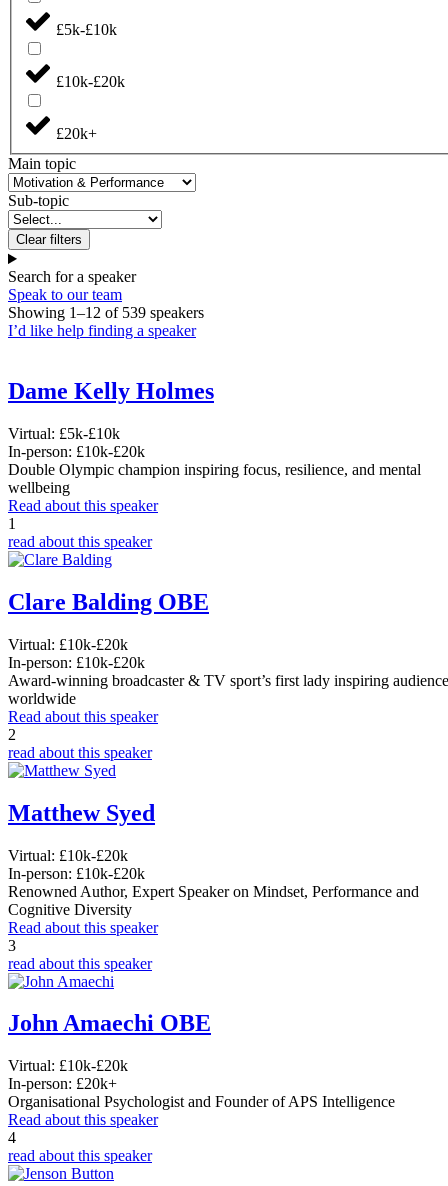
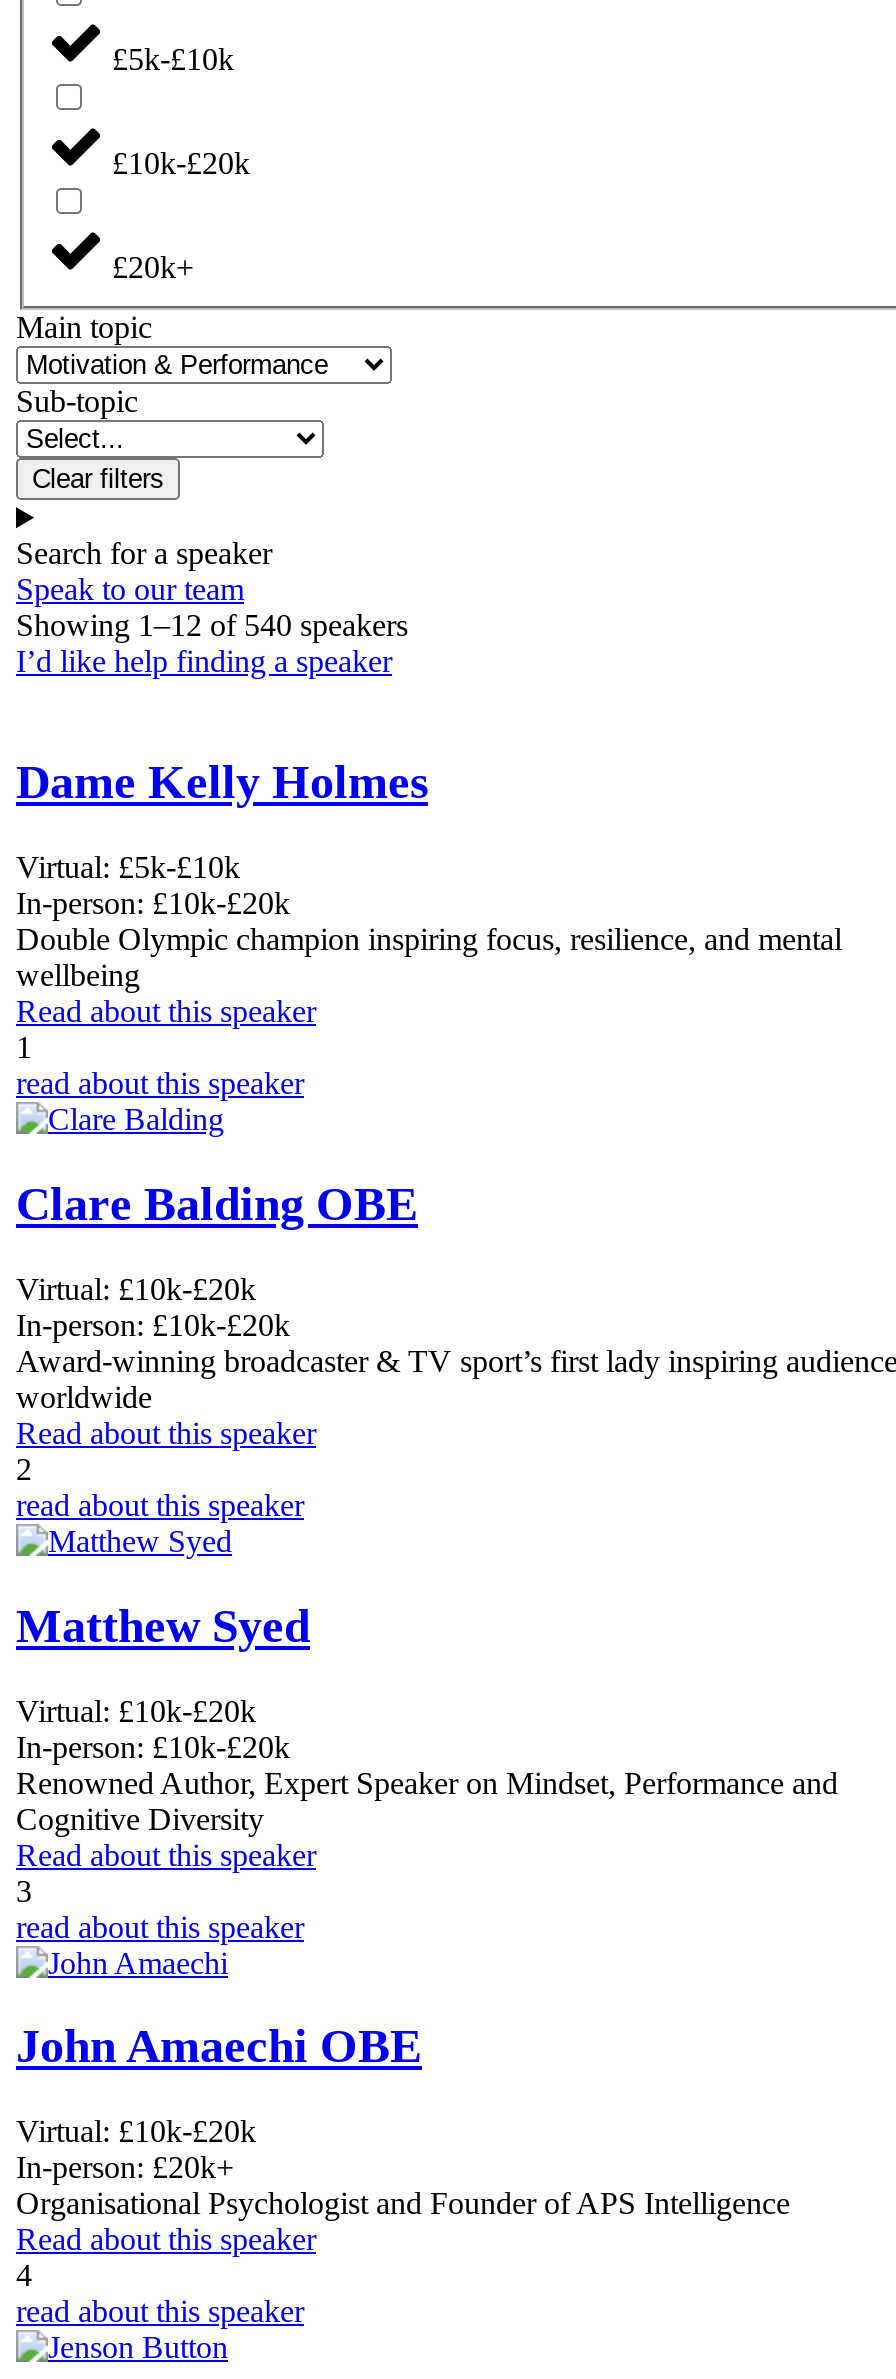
[8,304,204,321] Showing 1 –12 of 539 speakers -> [16,608,408,642] Showing 1 –12 of 540 speakers

